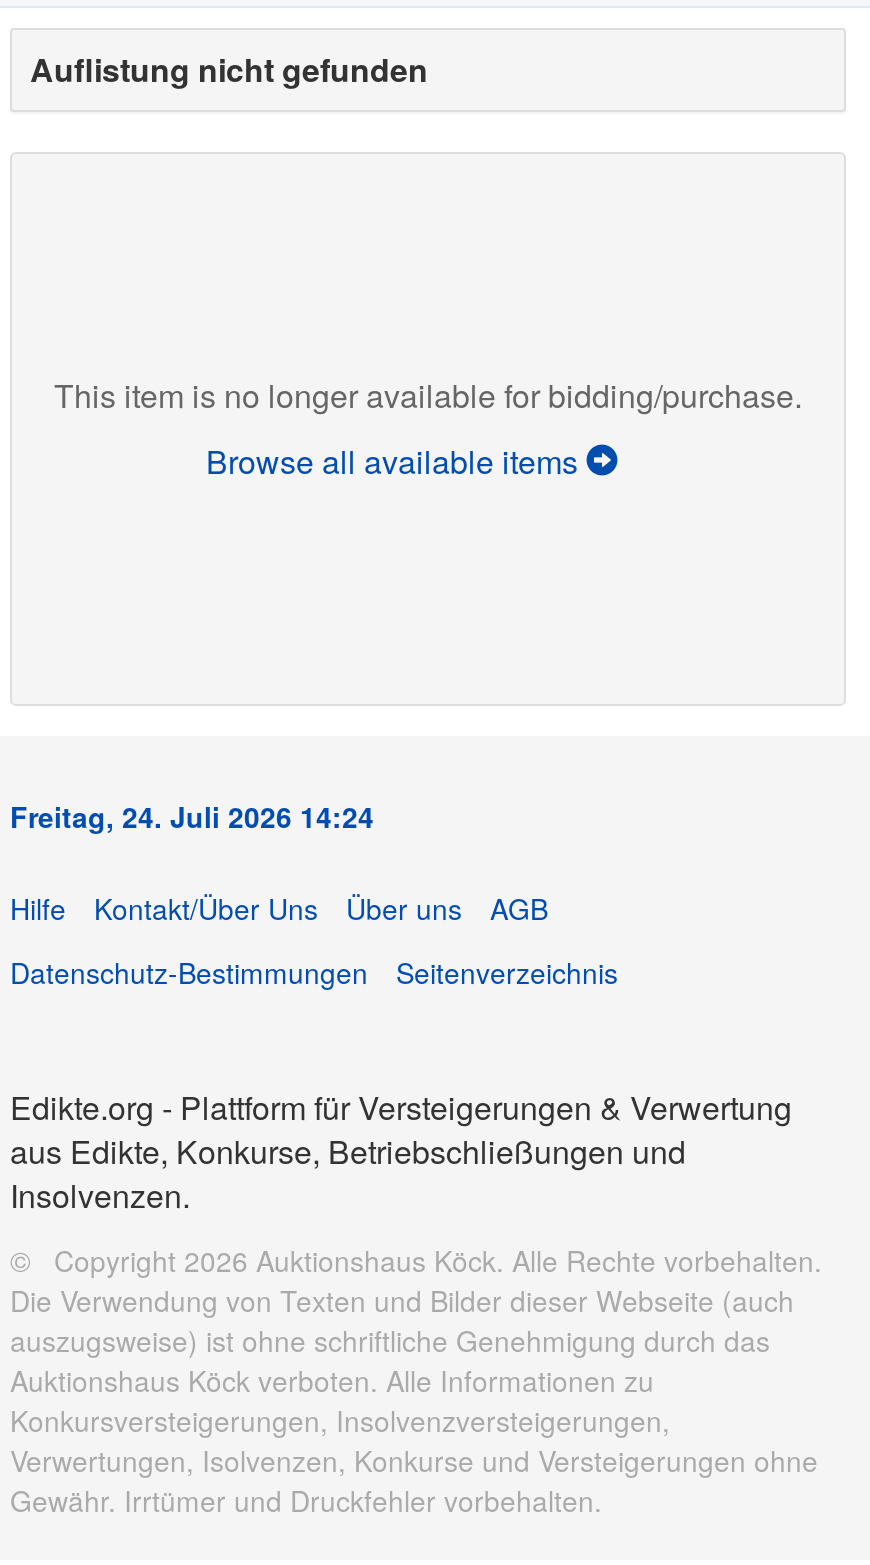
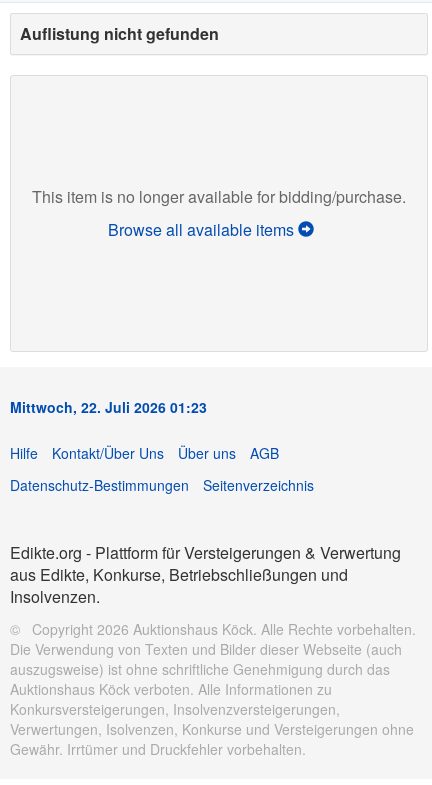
[10,796,374,836] Freitag, 24. Juli 2026 14:24 -> [10,397,207,417] Mittwoch, 22. Juli 2026 01:23

